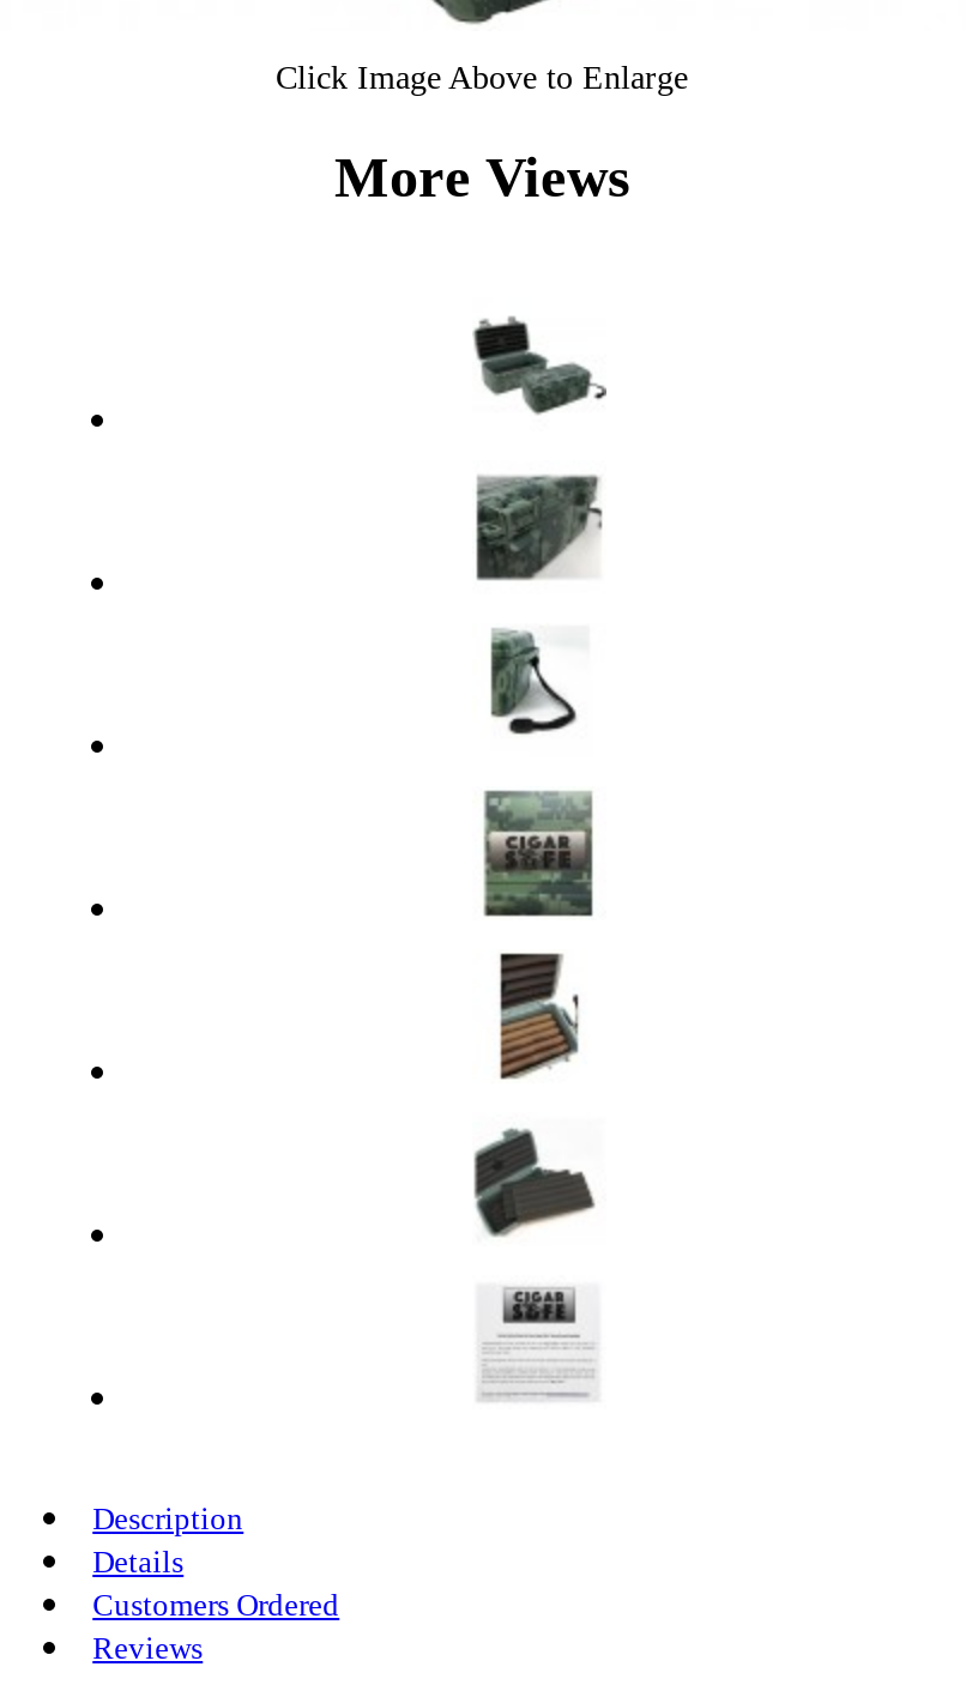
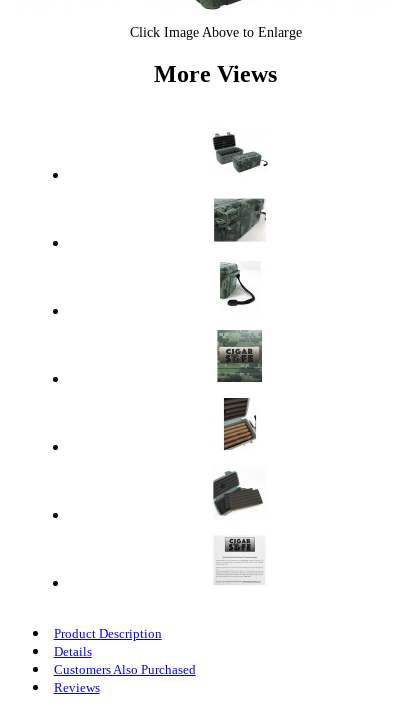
[93,1500,244,1536] Description -> [54,626,162,641] Product Description
[93,1586,339,1622] Customers Ordered -> [54,662,196,677] Customers Also Purchased

